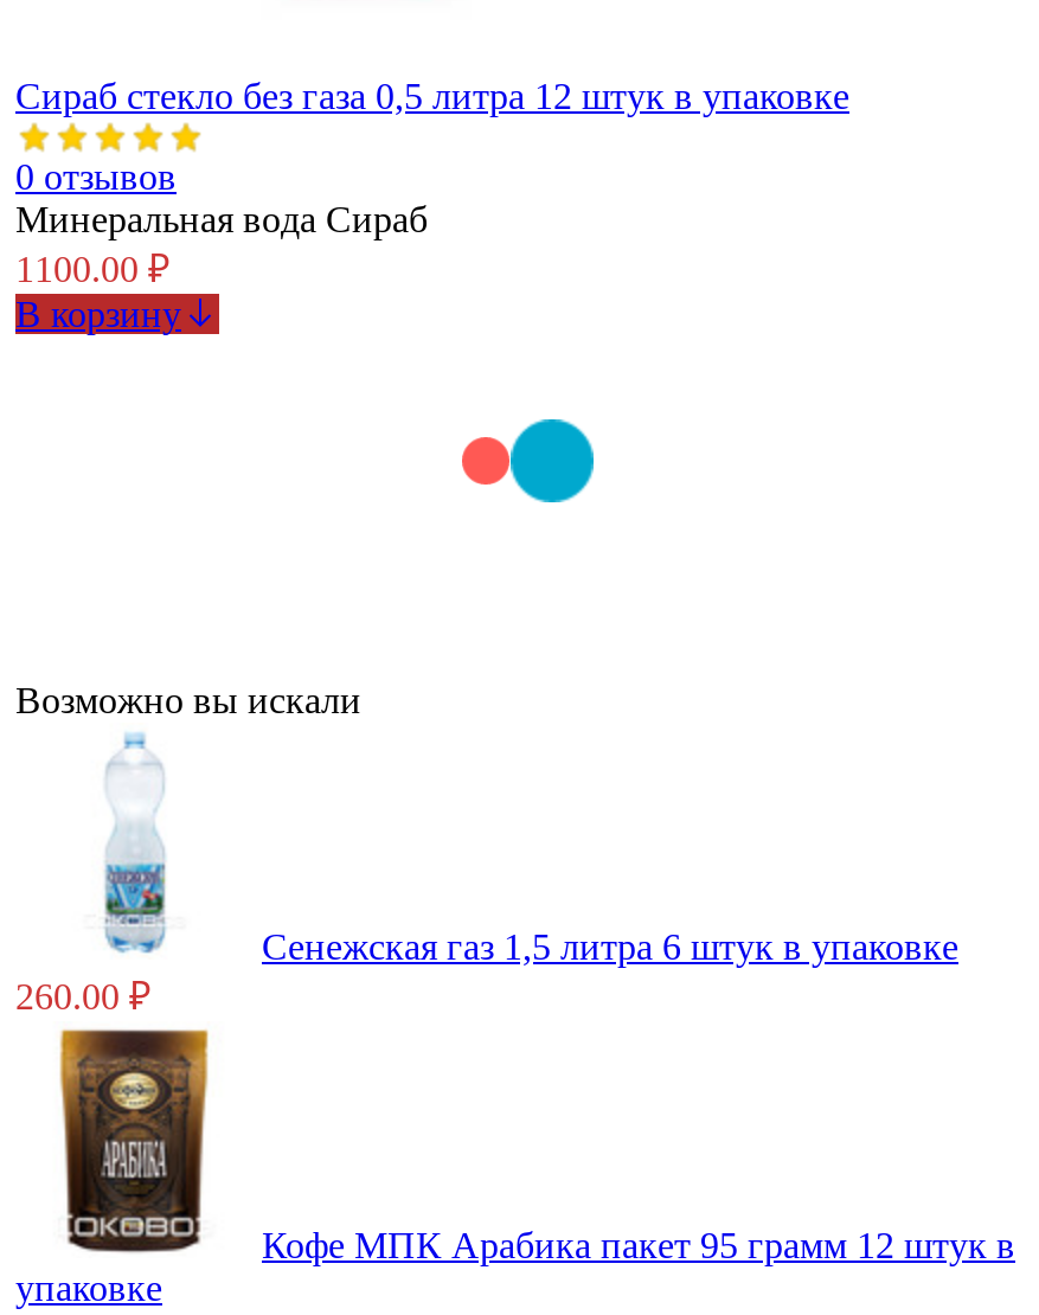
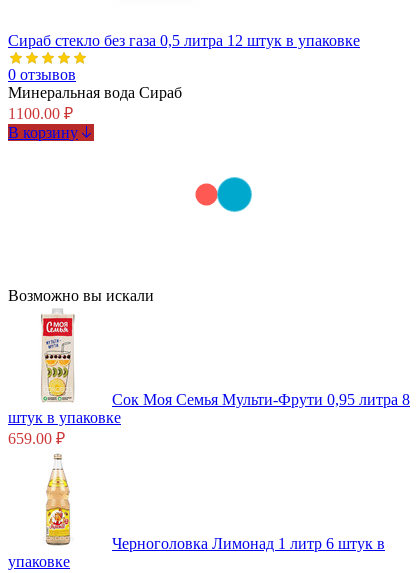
[15,737,958,1016] [image] | Сенежская газ 1,5 литра 6 штук в упаковке | 260.00 ₽ -> [8,309,410,447] [image] | Сок Моя Семья Мульти-Фрути 0,95 литра 8 | штук в упаковке | 659.00 ₽
[58,1028,1015,1265] [image] | Кофе МПК Арабика пакет 95 грамм 12 штук в -> [27,453,385,552] [image] | Черноголовка Лимонад 1 литр 6 штук в

